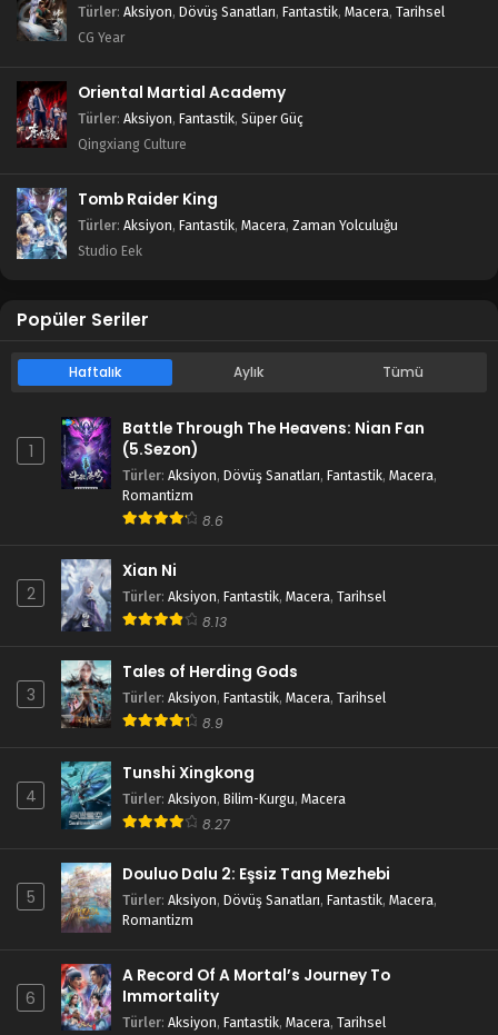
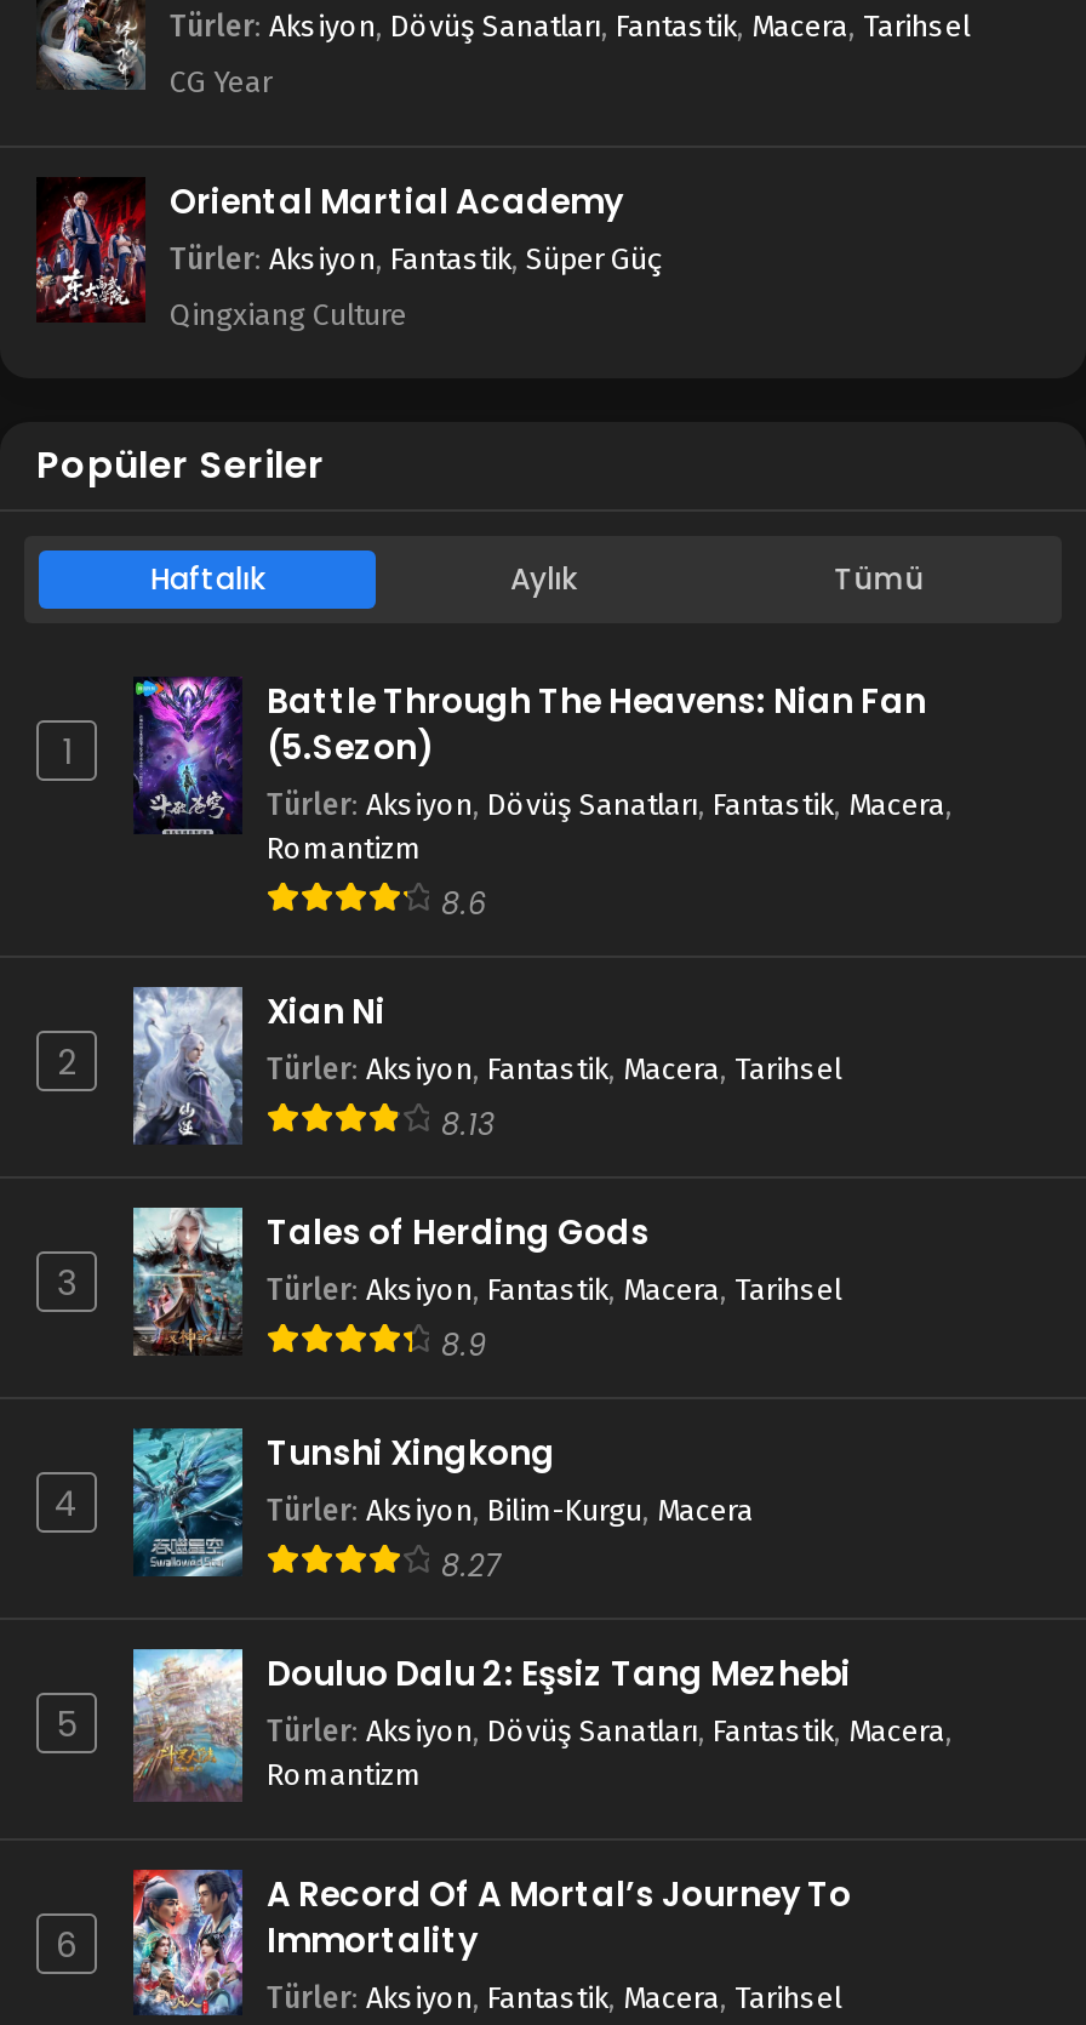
[16,187,398,260] [image] | Tomb Raider King | Türler: Aksiyon, Fantastik, Macera, Zaman Yolculuğu | Studio Eek -> none

